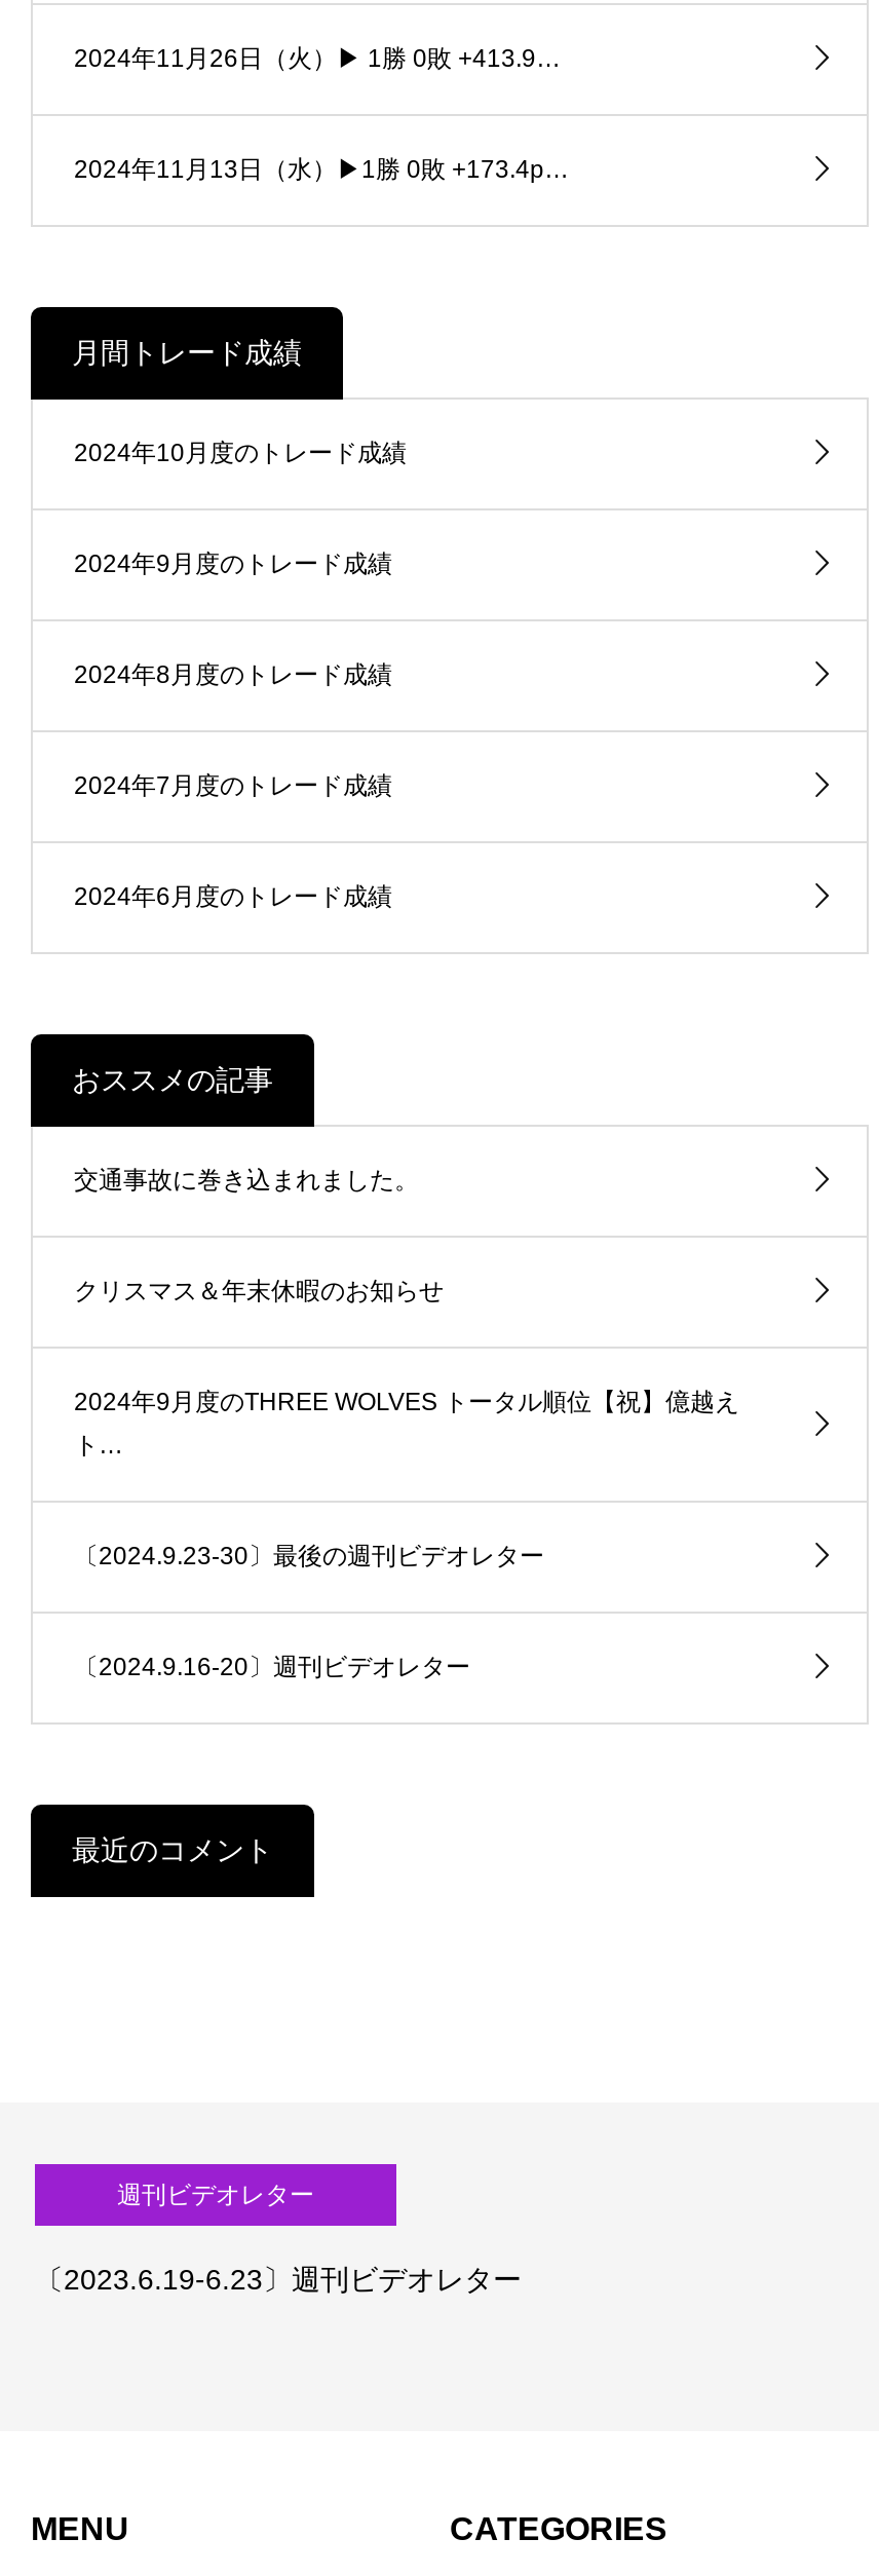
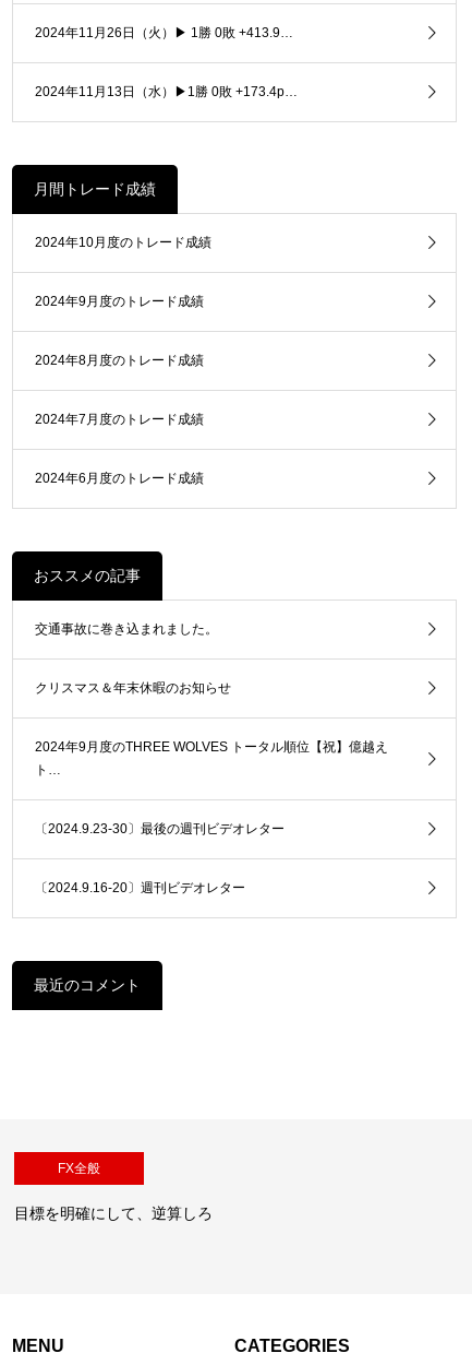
[117,2180,314,2209] 週刊ビデオレター -> [58,1160,100,1176] FX全般
[35,2262,522,2295] 〔2023.6.19-6.23〕週刊ビデオレター -> [14,1204,213,1222] 目標を明確にして、逆算しろ

